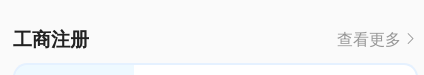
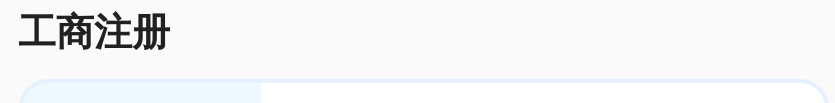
[337,31,401,48] 查看更多 -> none

